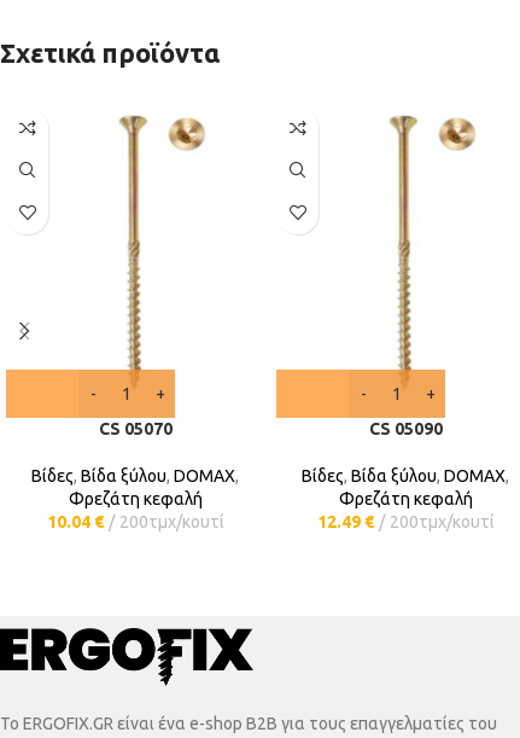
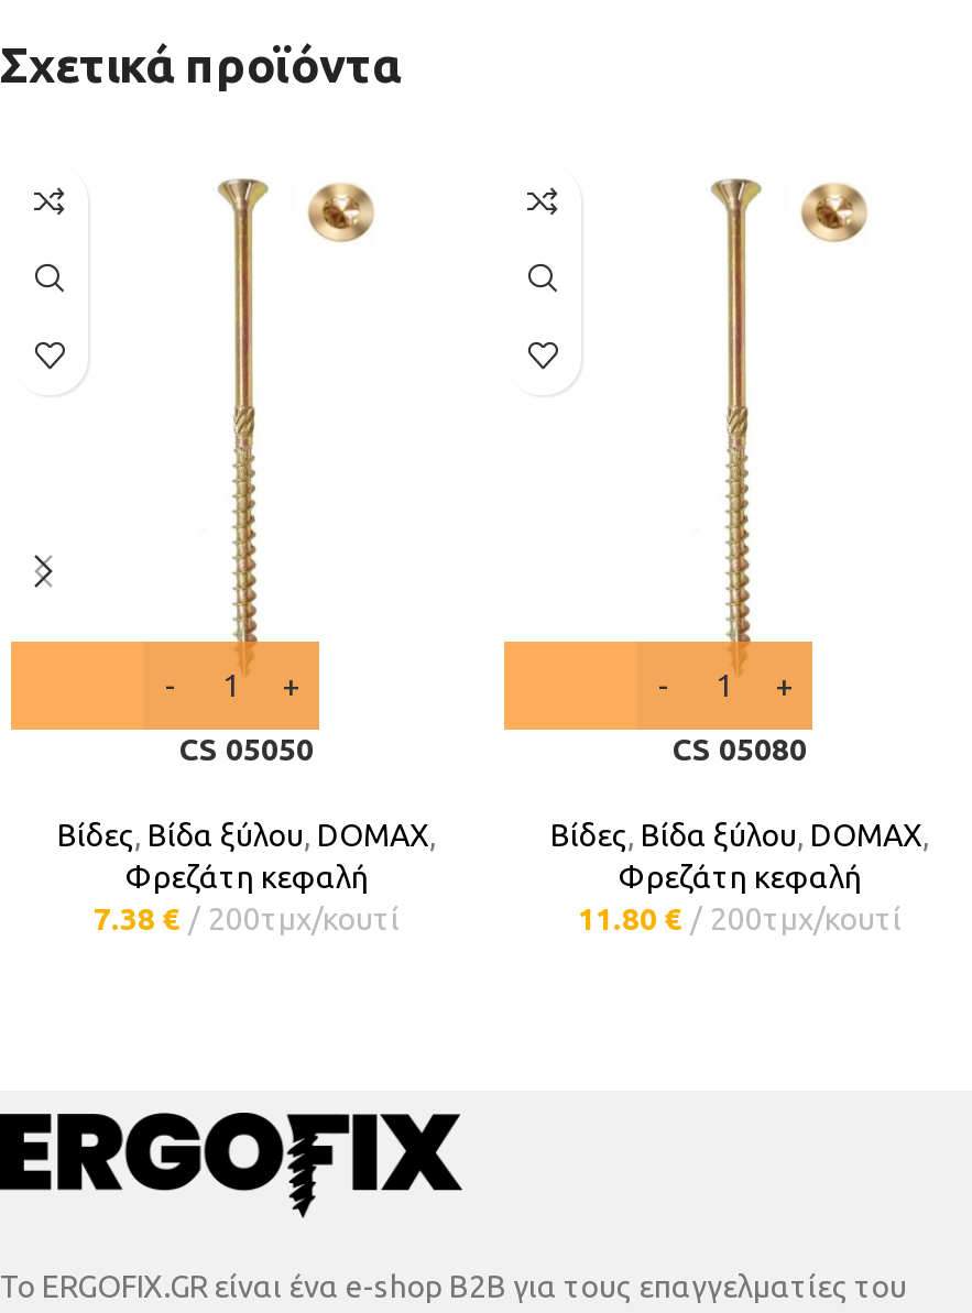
[98,420,172,439] CS 05070 -> [179,732,314,768] CS 05050
[369,420,442,439] CS 05090 -> [673,732,807,768] CS 05080
[46,513,224,532] 10.04 € 200τμχ/κουτί -> [94,902,400,937] 7.38 € 200τμχ/κουτί
[317,513,494,532] 12.49 € 200τμχ/κουτί -> [578,902,902,937] 11.80 € 200τμχ/κουτί

